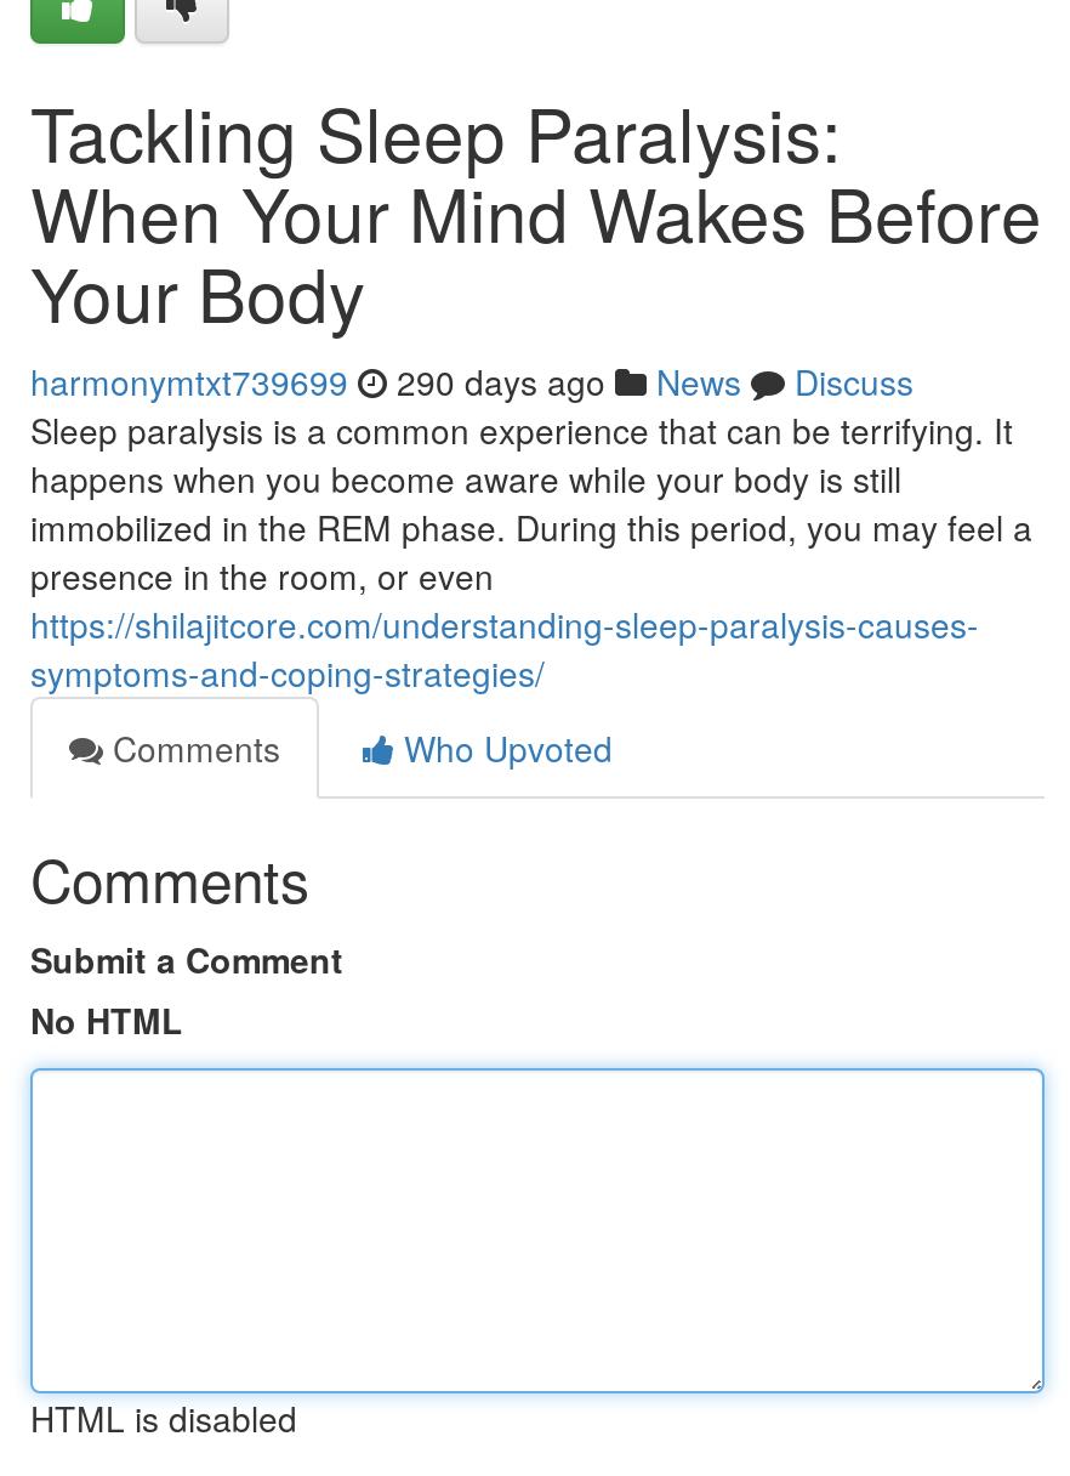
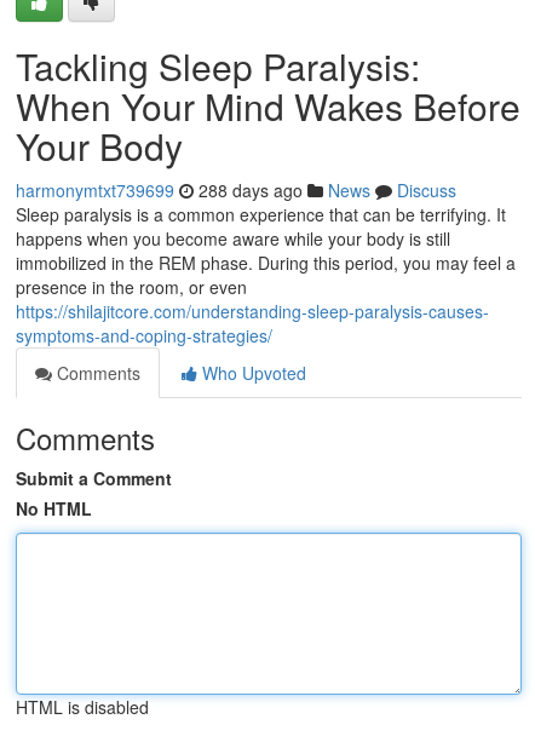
[30,357,914,405] harmonymtxt739699 290 days ago News Discuss -> [16,178,456,202] harmonymtxt739699 288 days ago News Discuss

